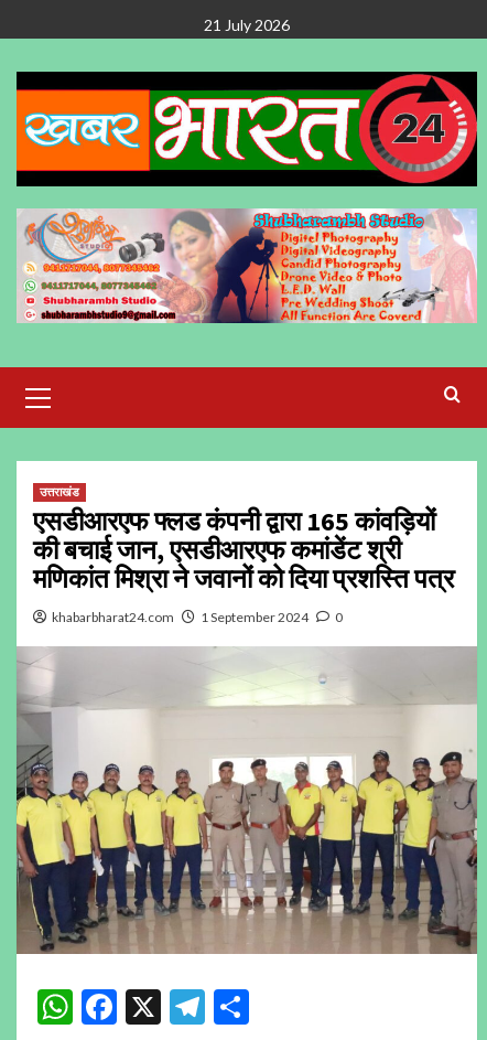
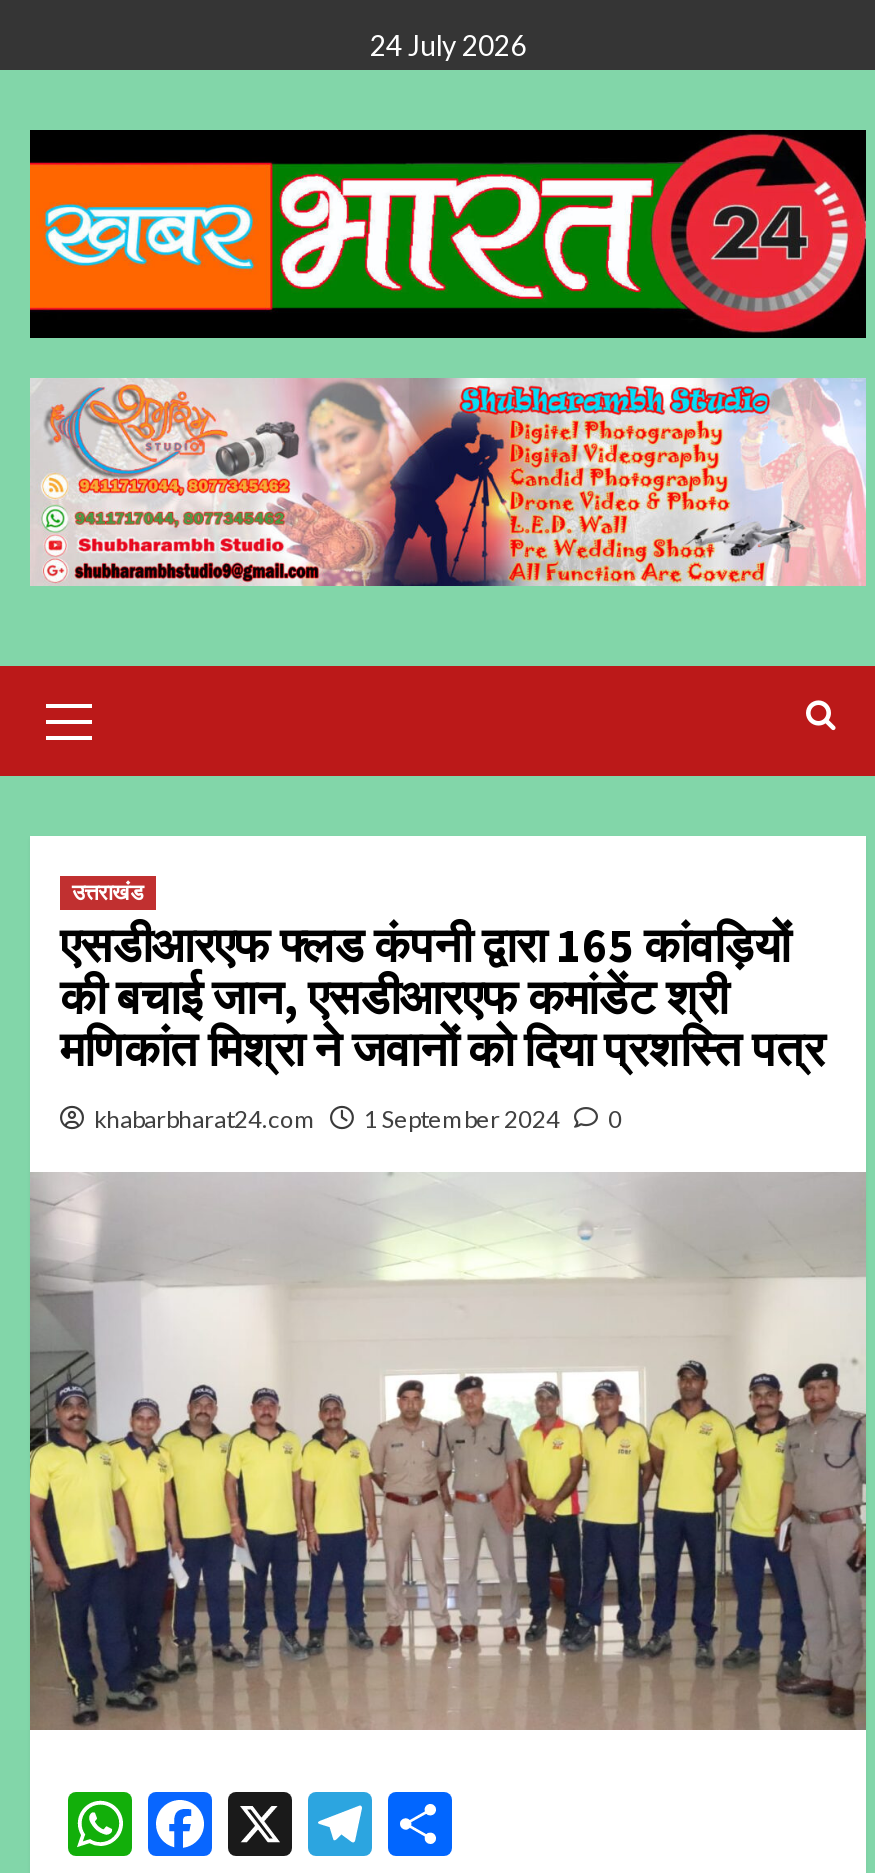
[204,15,290,34] 21 July 2026 -> [370,28,526,62] 24 July 2026

